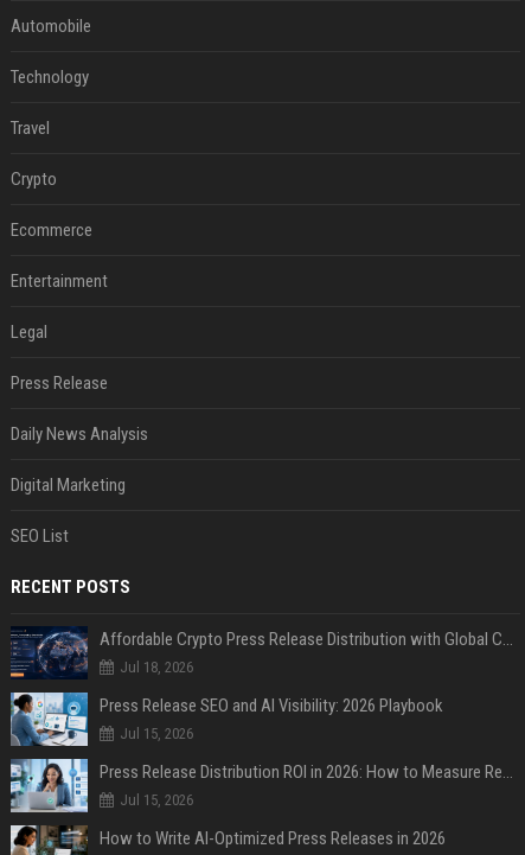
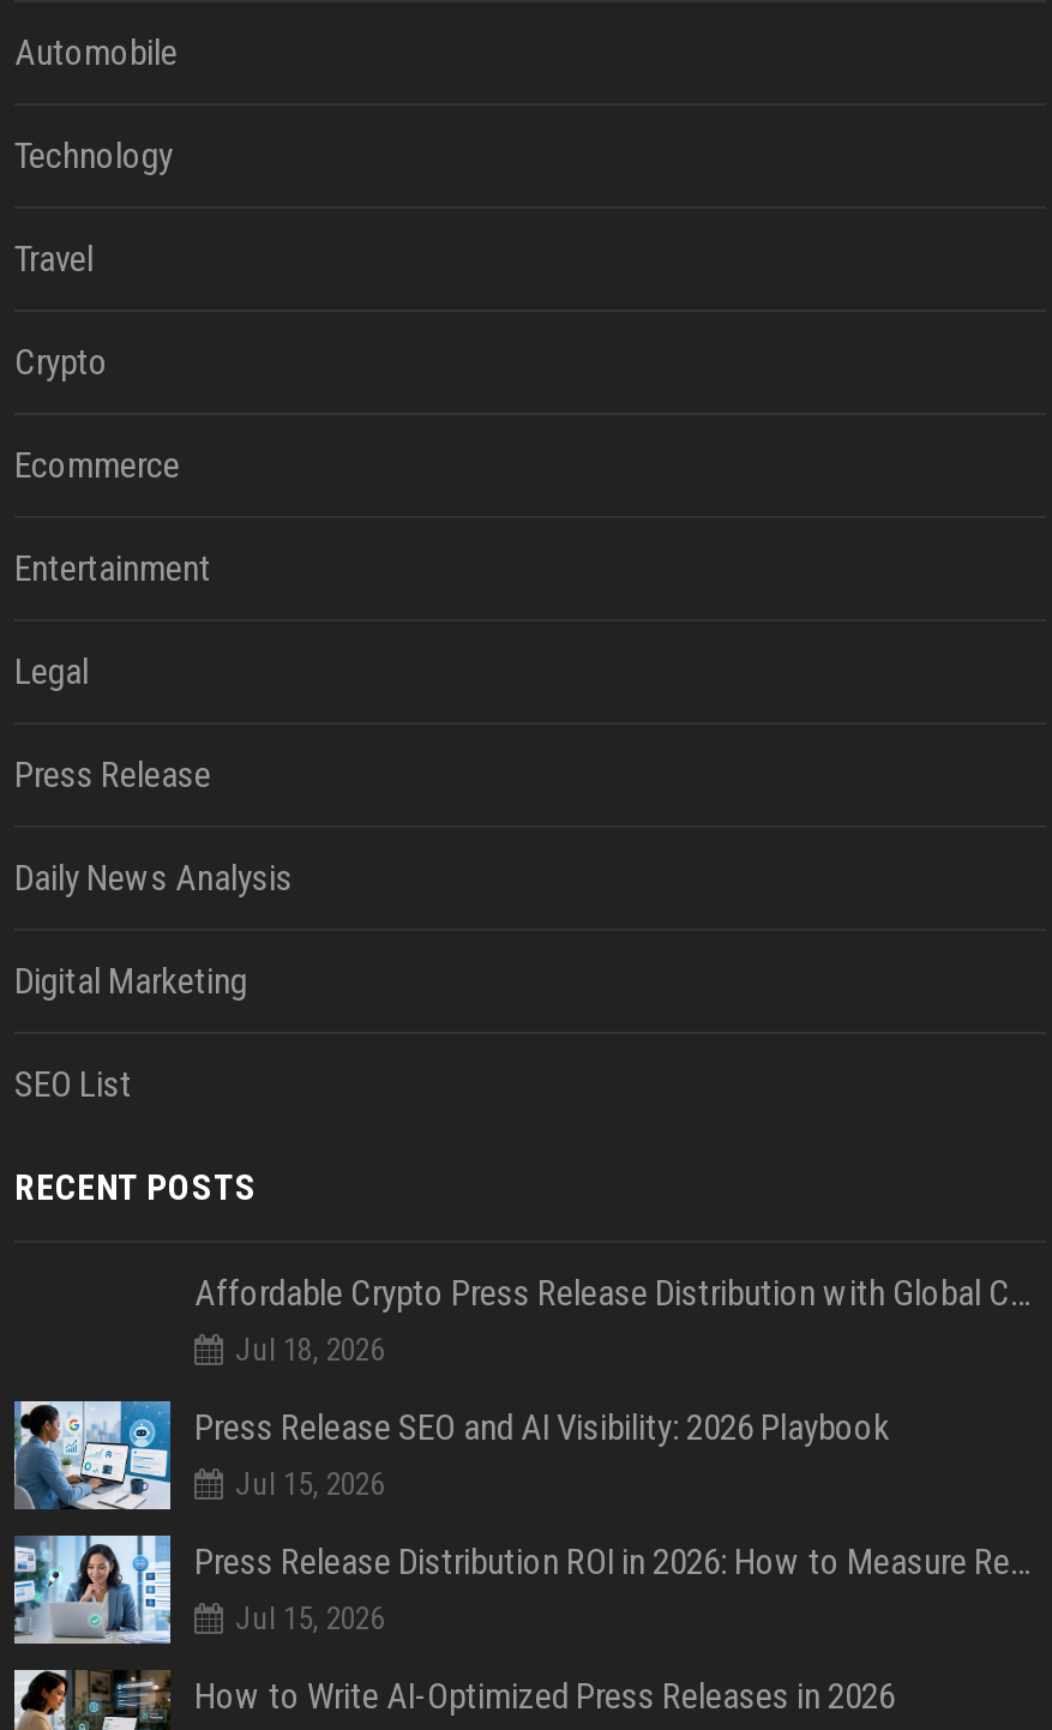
[9,626,89,679] [image] -> none

